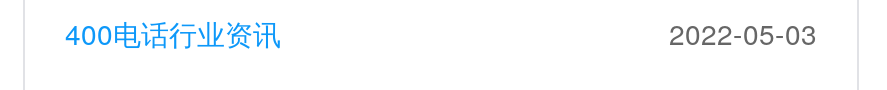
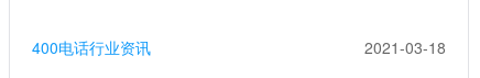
[669,13,817,53] 2022-05-03 -> [364,36,446,58] 2021-03-18

